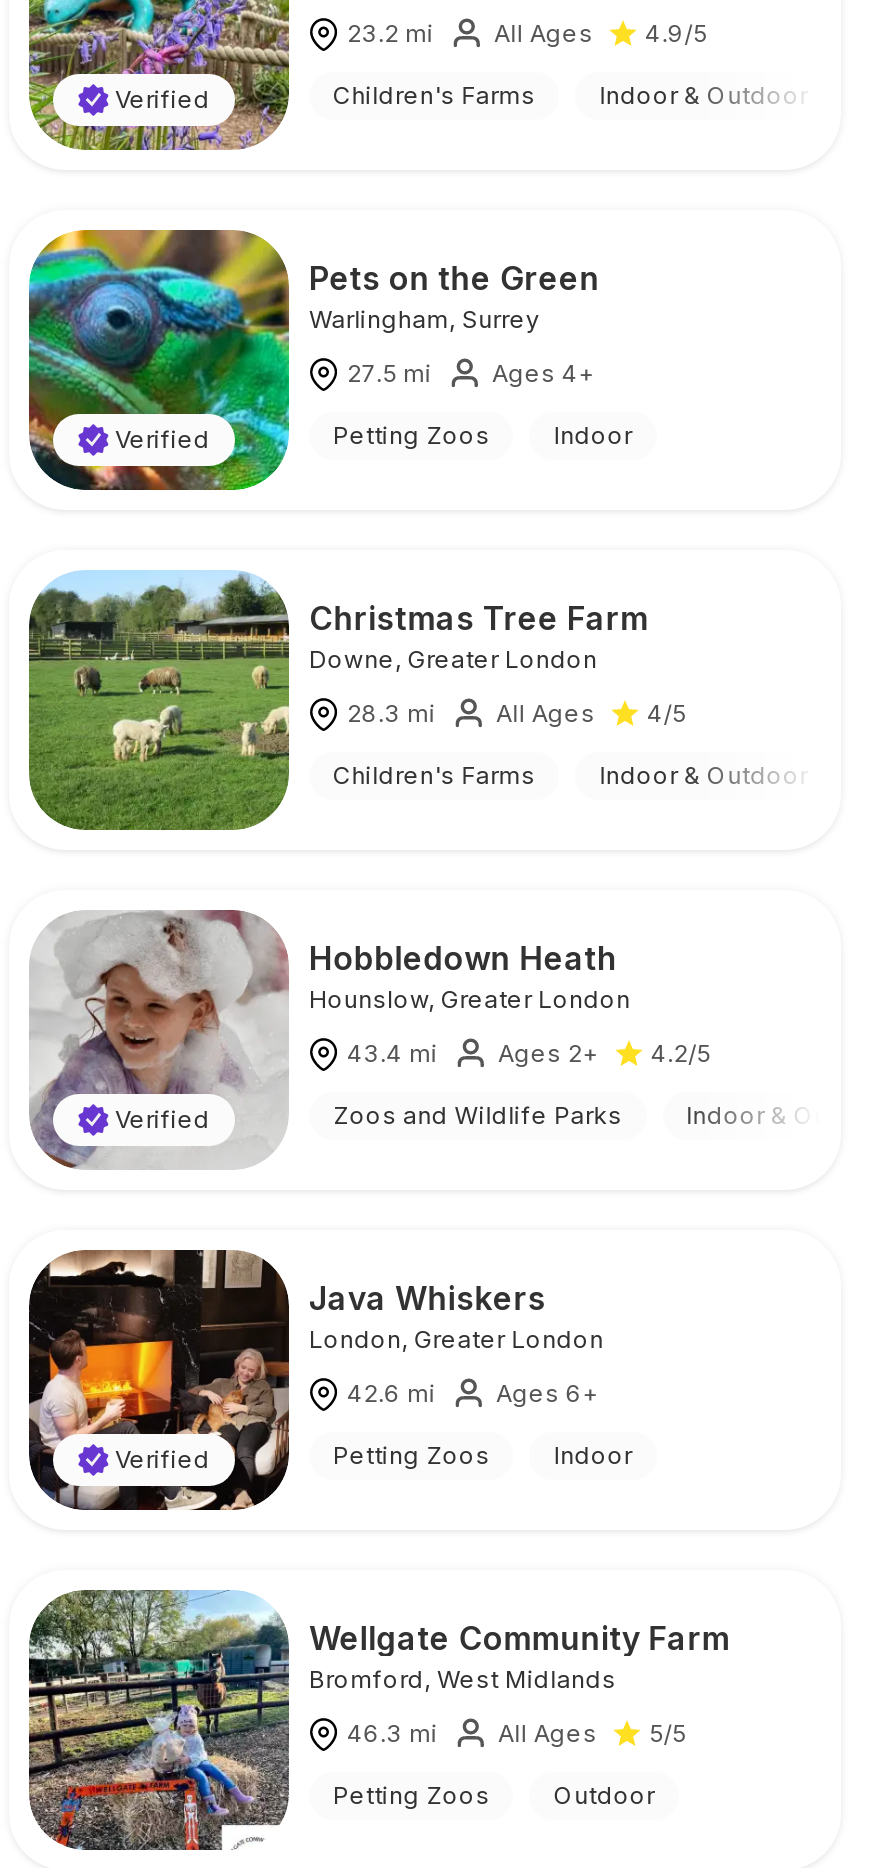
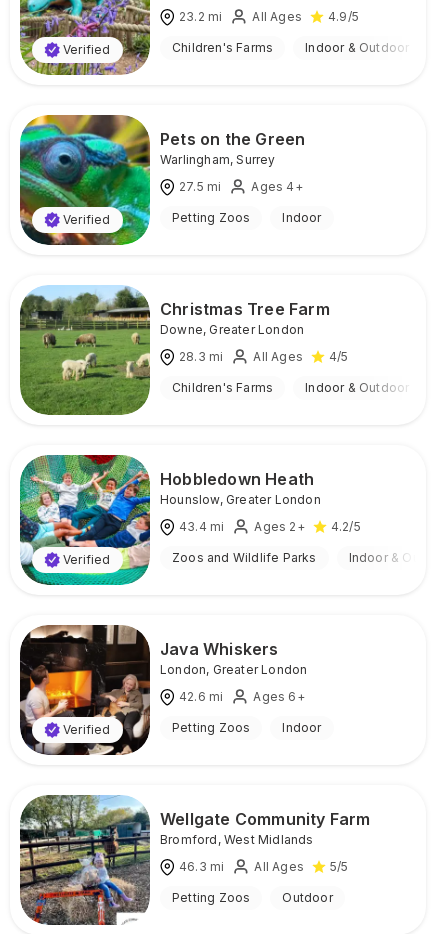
[29,908,289,1170] [image] -> [19,454,151,586] [image]

